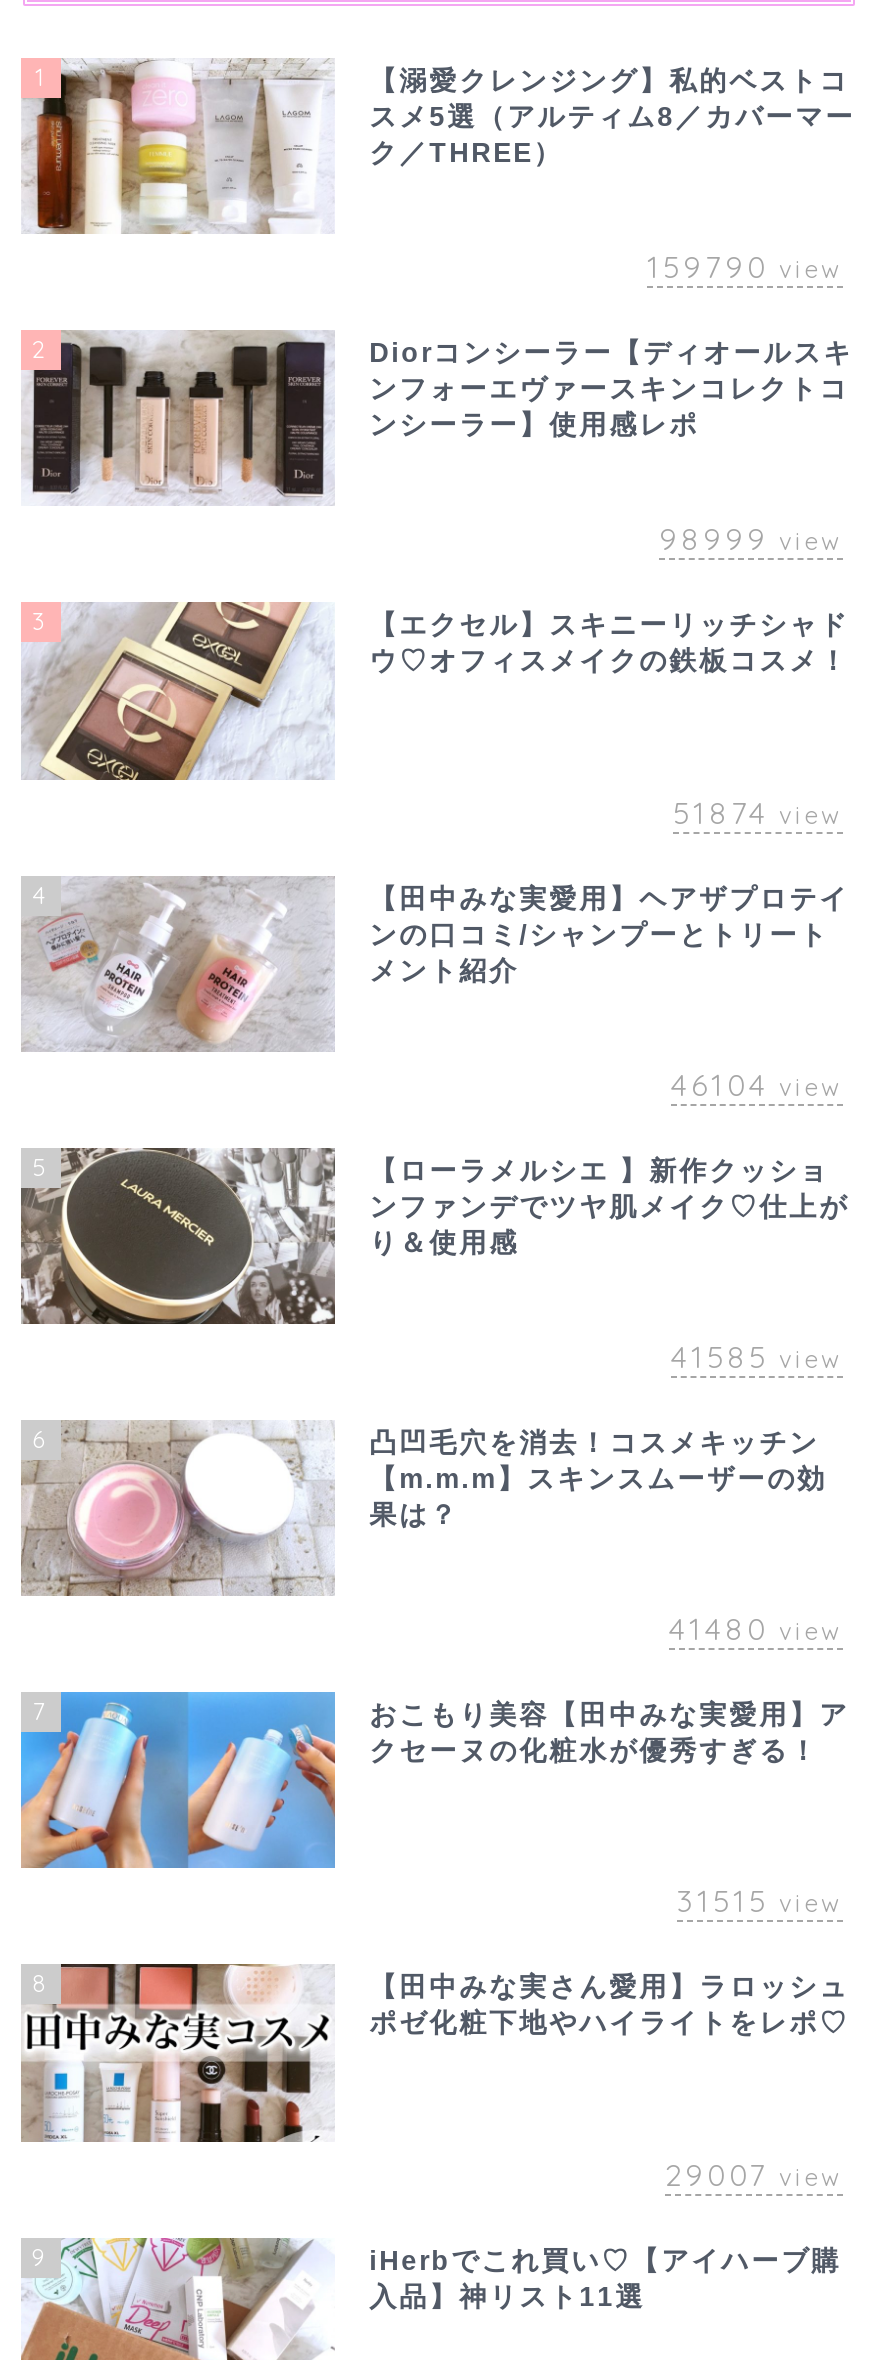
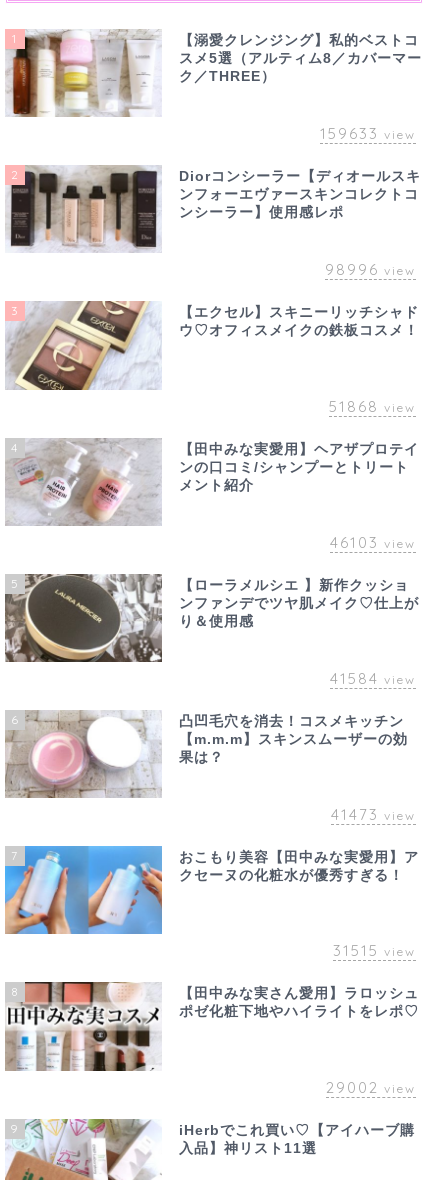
[647,249,843,287] 159790 view -> [320,124,416,143] 159633 view
[659,521,843,559] 98999 view -> [325,260,416,279] 98996 view
[673,793,843,831] 51874 view -> [329,397,416,416] 51868 view
[671,1066,843,1104] 46104 view -> [330,533,416,552] 46103 view
[671,1338,843,1376] 41585 view -> [330,669,416,688] 41584 view
[669,1610,843,1648] 41480 view -> [331,805,416,824] 41473 view
[665,2155,843,2193] 29007 view -> [326,1077,416,1096] 29002 view

